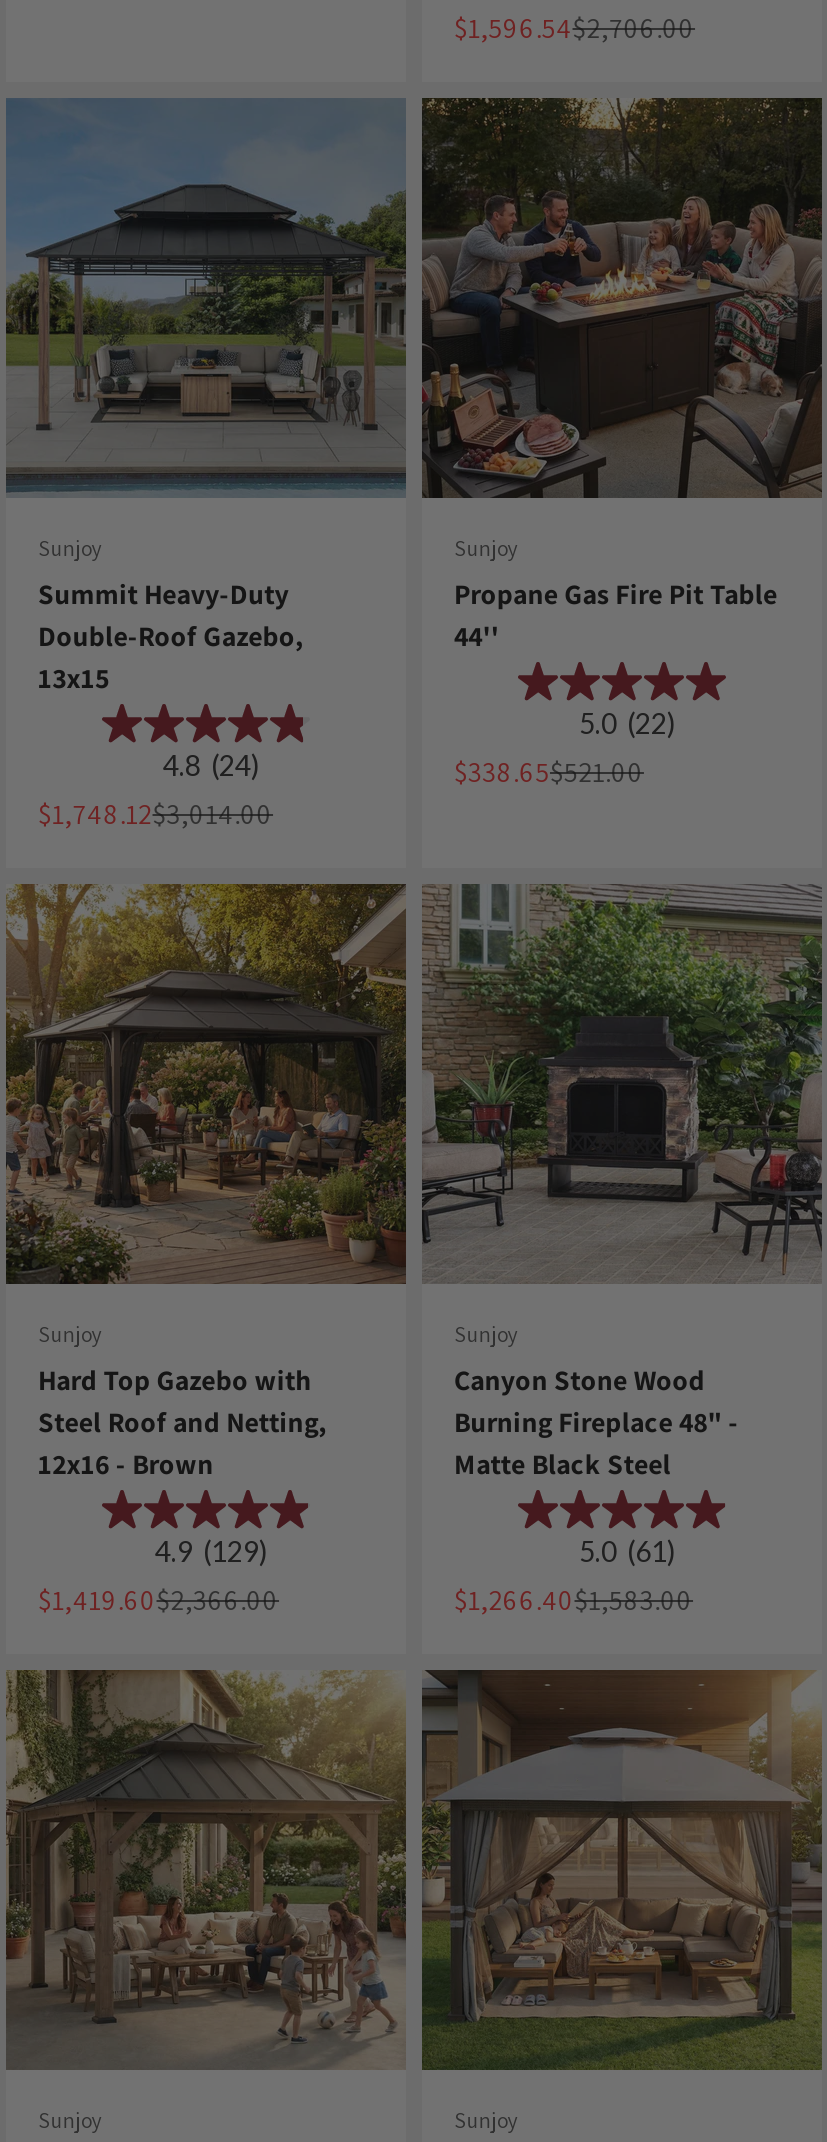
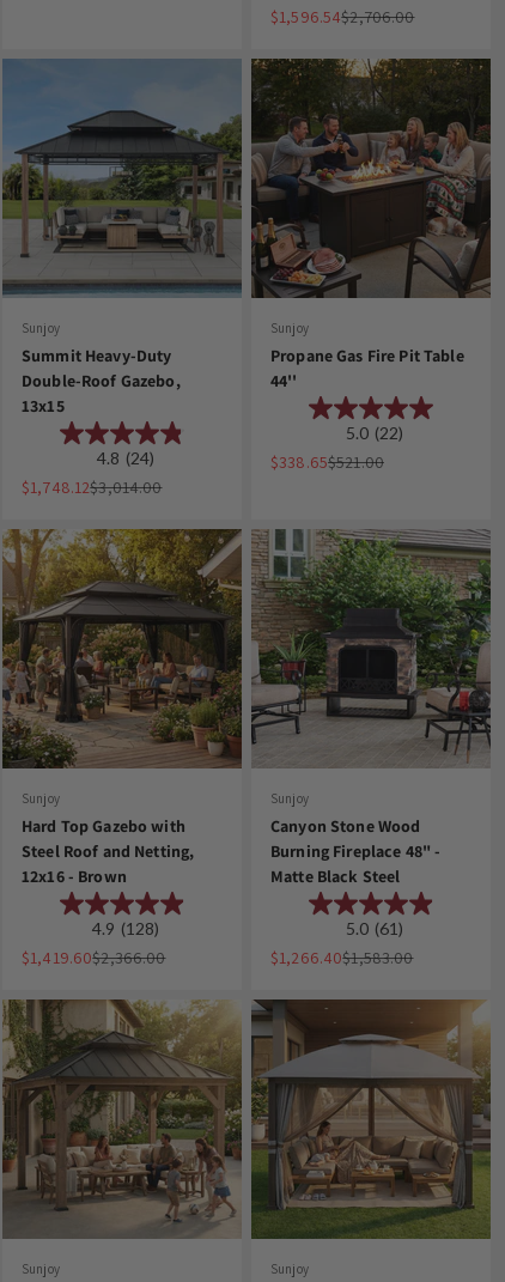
[155,1534,267,1568] 4.9 (129) -> [92,918,159,938] 4.9 (128)

